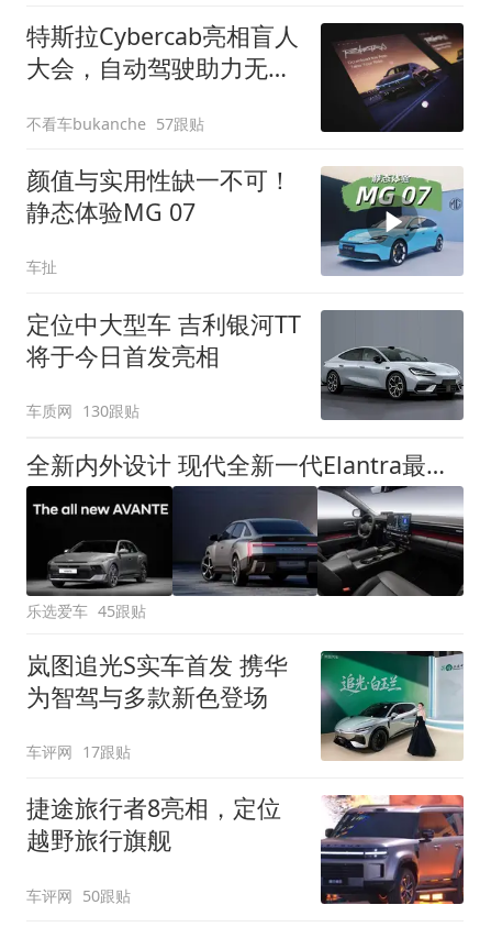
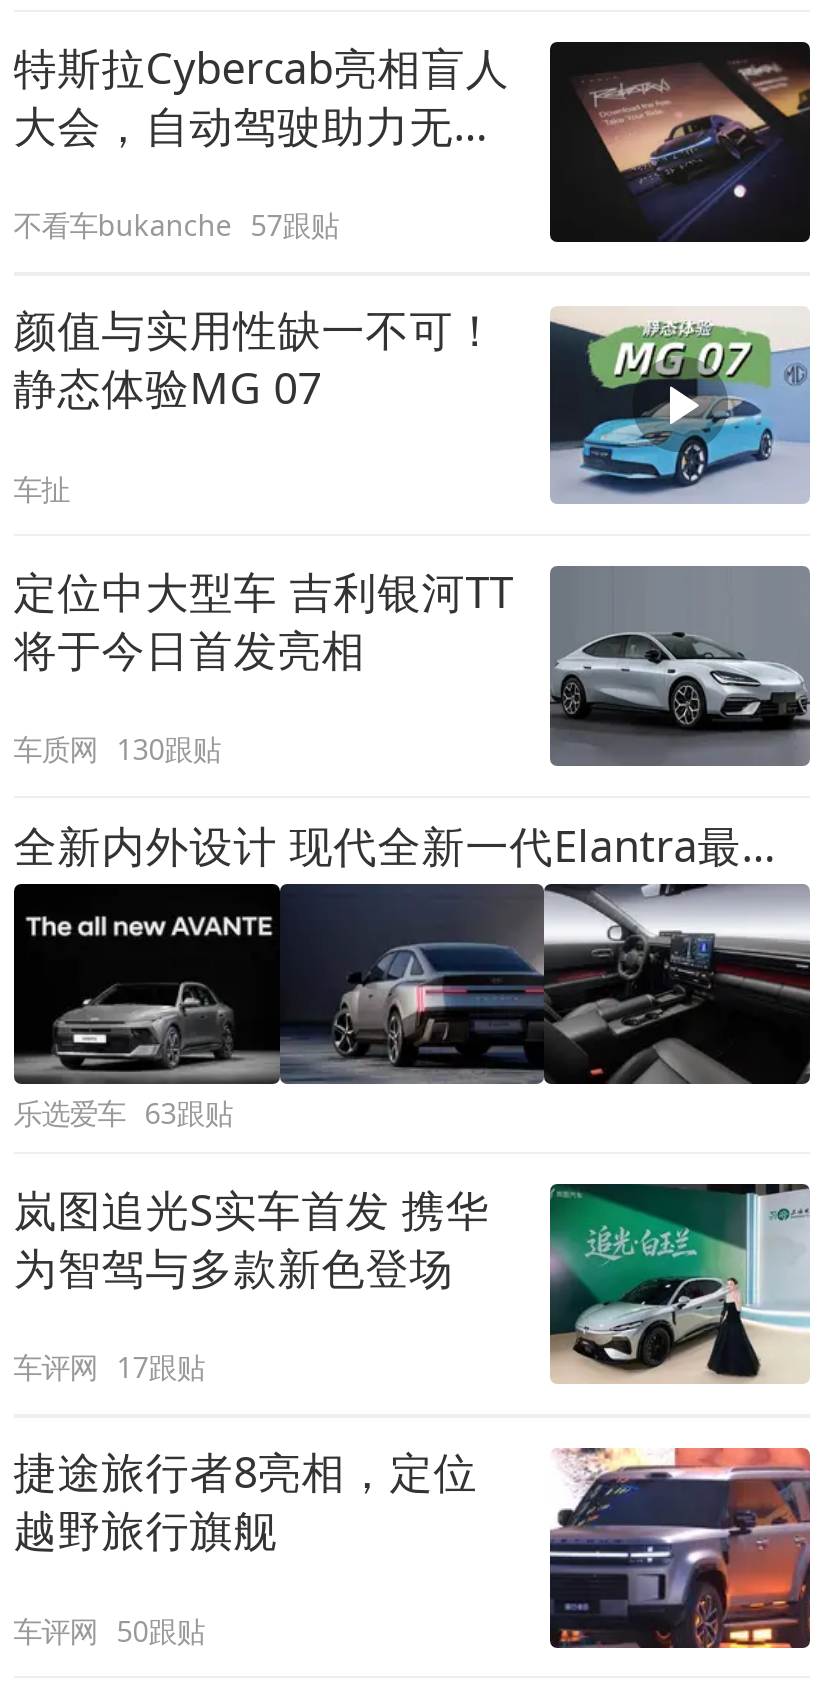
[26,601,146,622] 乐选爱车 45跟贴 -> [13,1093,233,1131] 乐选爱车 63跟贴

